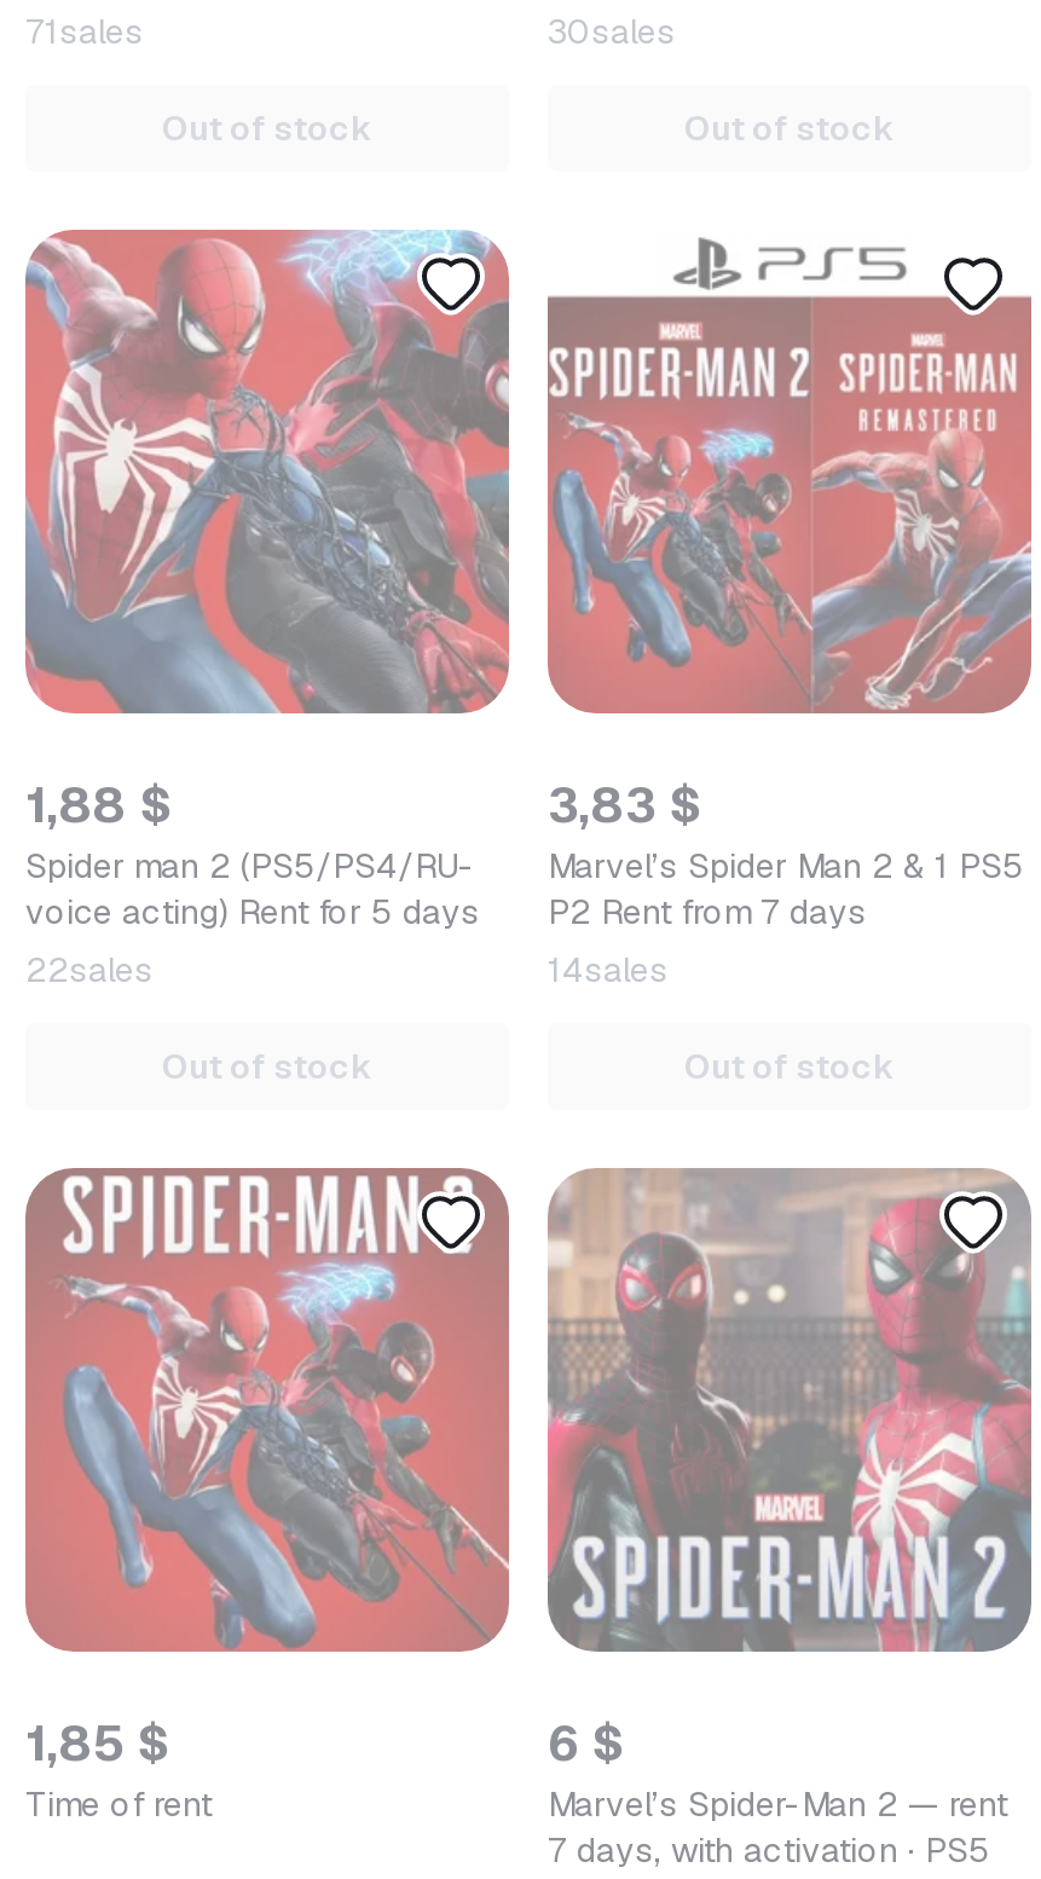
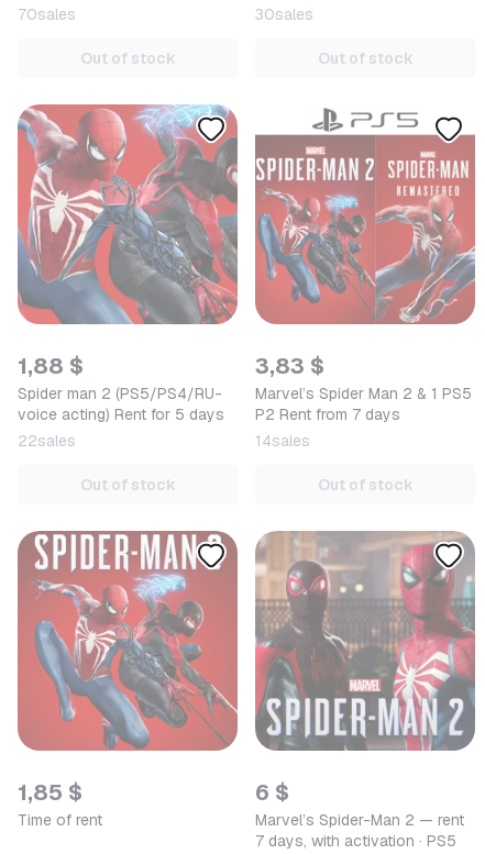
[25,10,144,53] 71sales -> [18,4,76,24] 70sales

